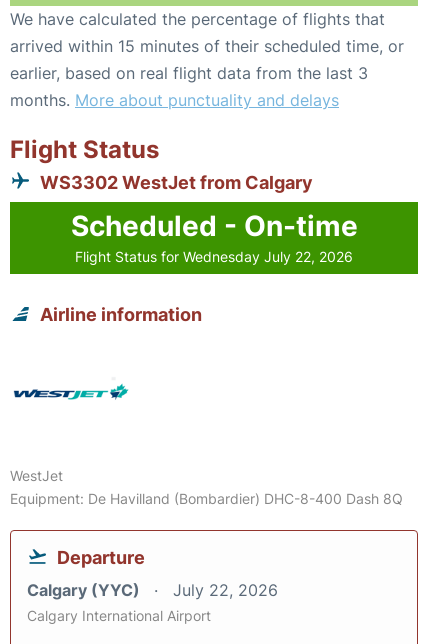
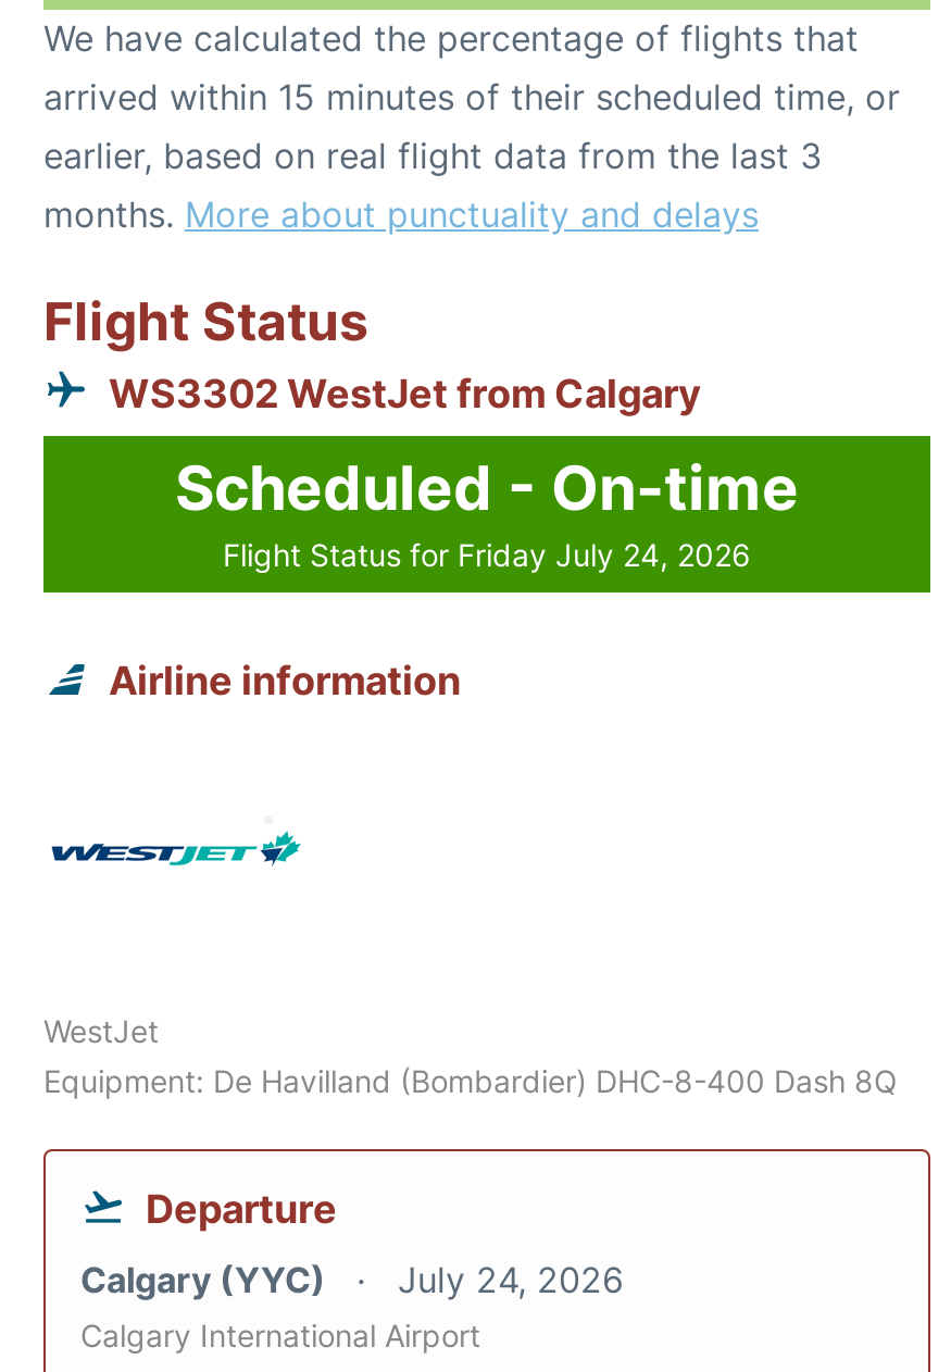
[75,248,353,265] Flight Status for Wednesday July 22, 2026 -> [223,535,751,572] Flight Status for Friday July 24, 2026
[27,580,278,600] Calgary (YYC) July 22, 2026 -> [80,1257,624,1300] Calgary (YYC) July 24, 2026

